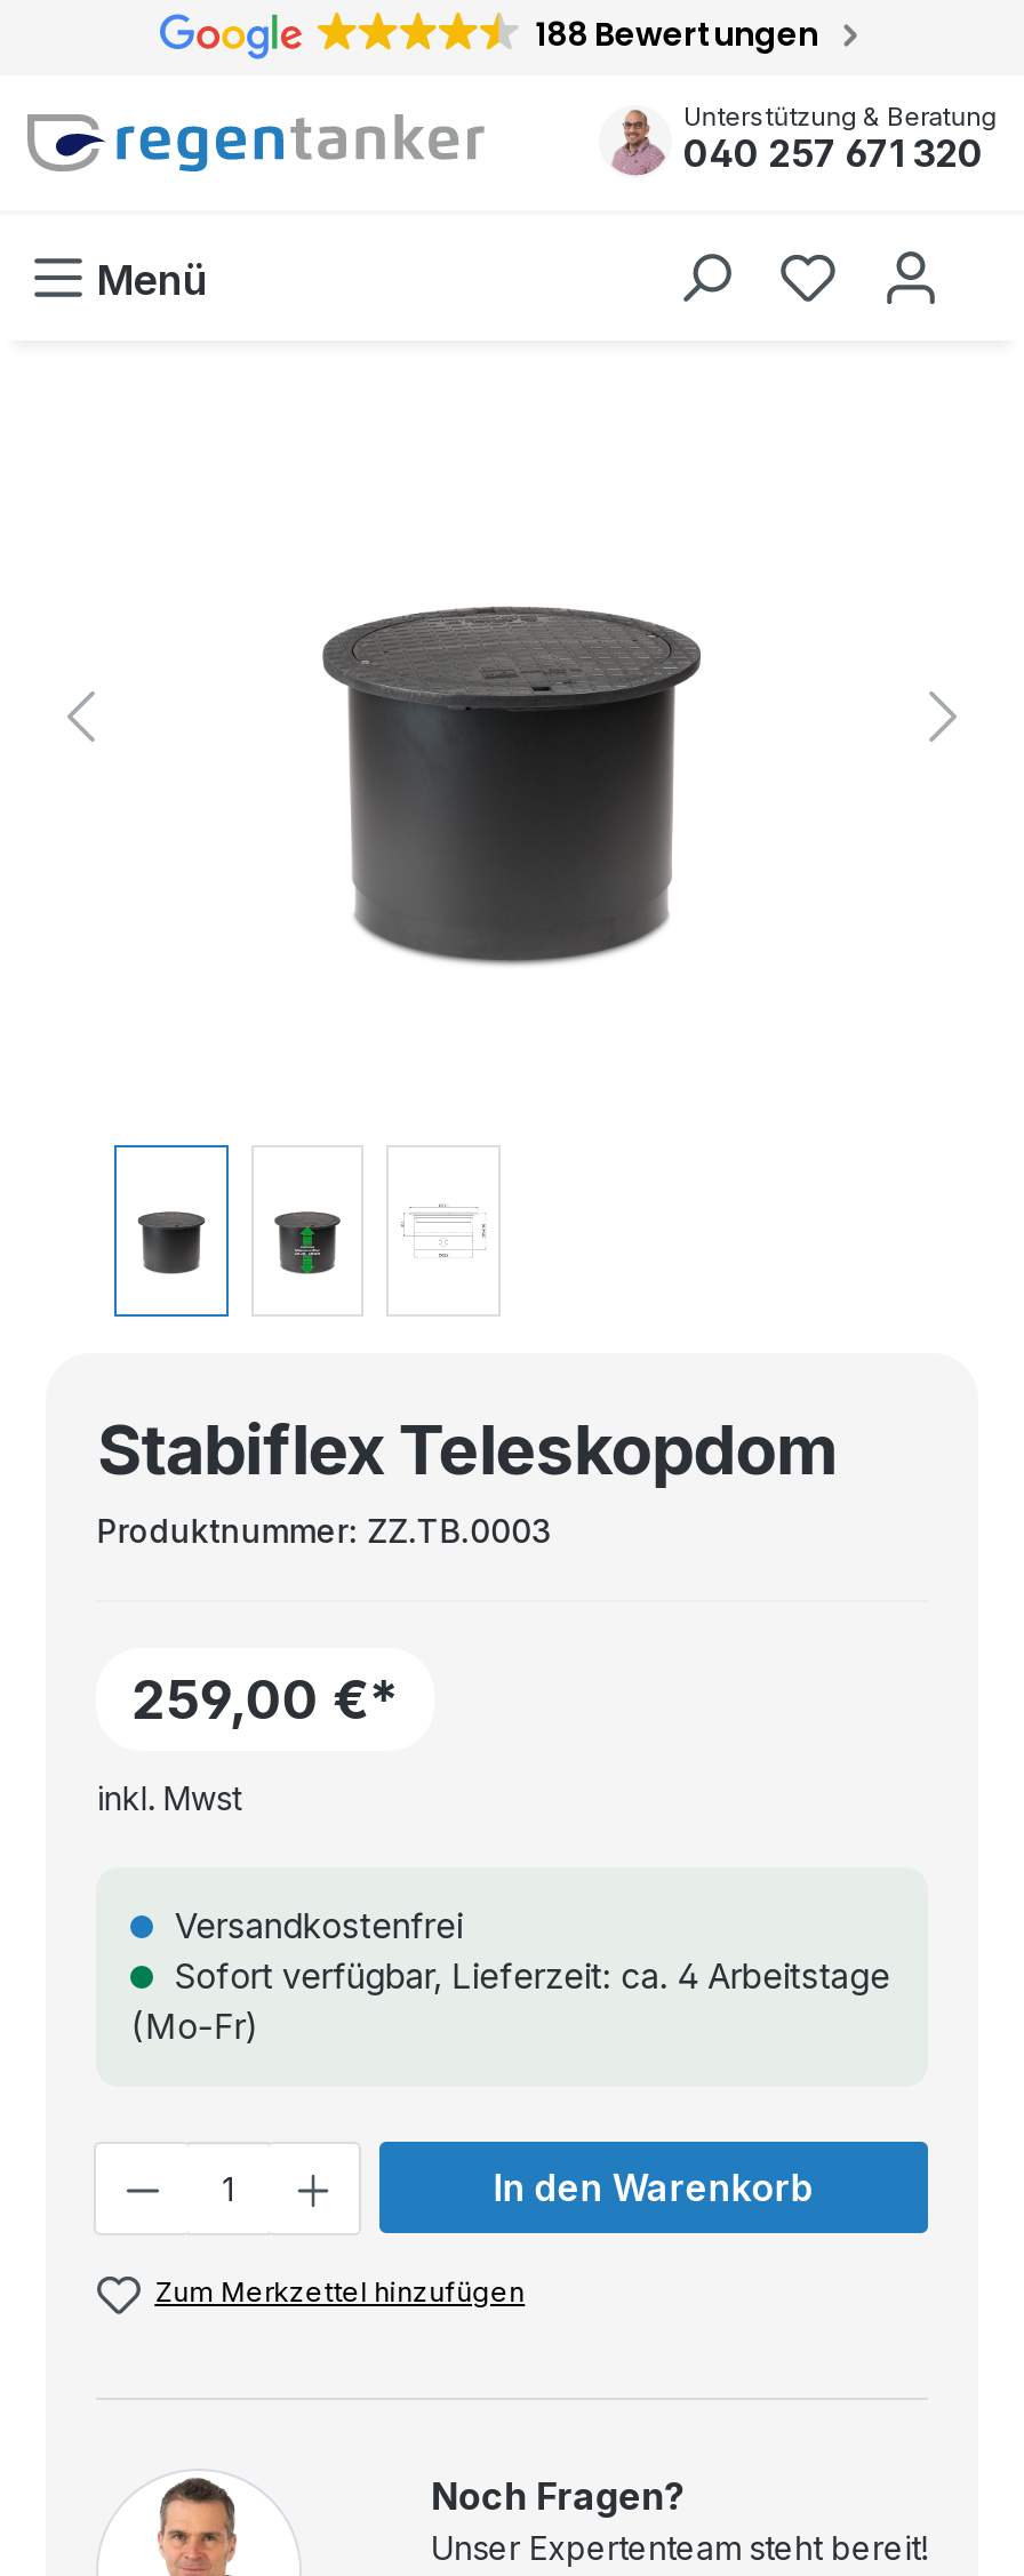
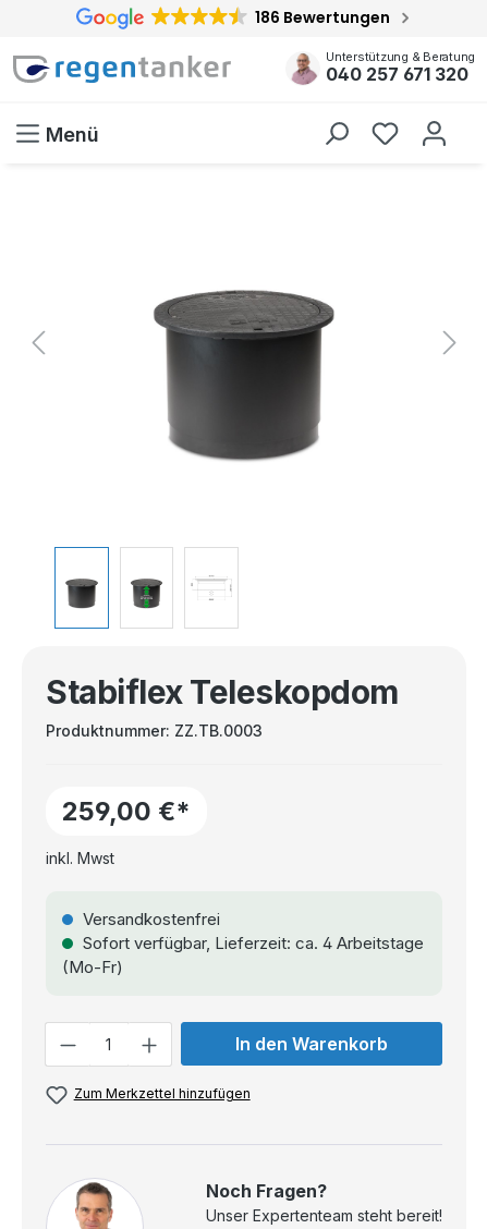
[535,12,818,58] 188 Bewertungen -> [255,7,390,29] 186 Bewertungen

